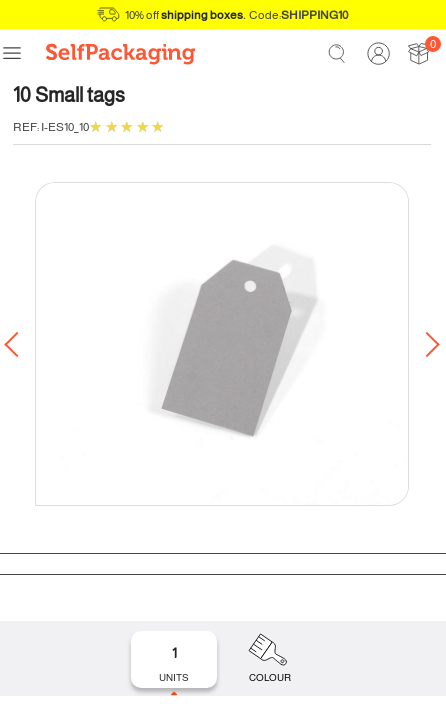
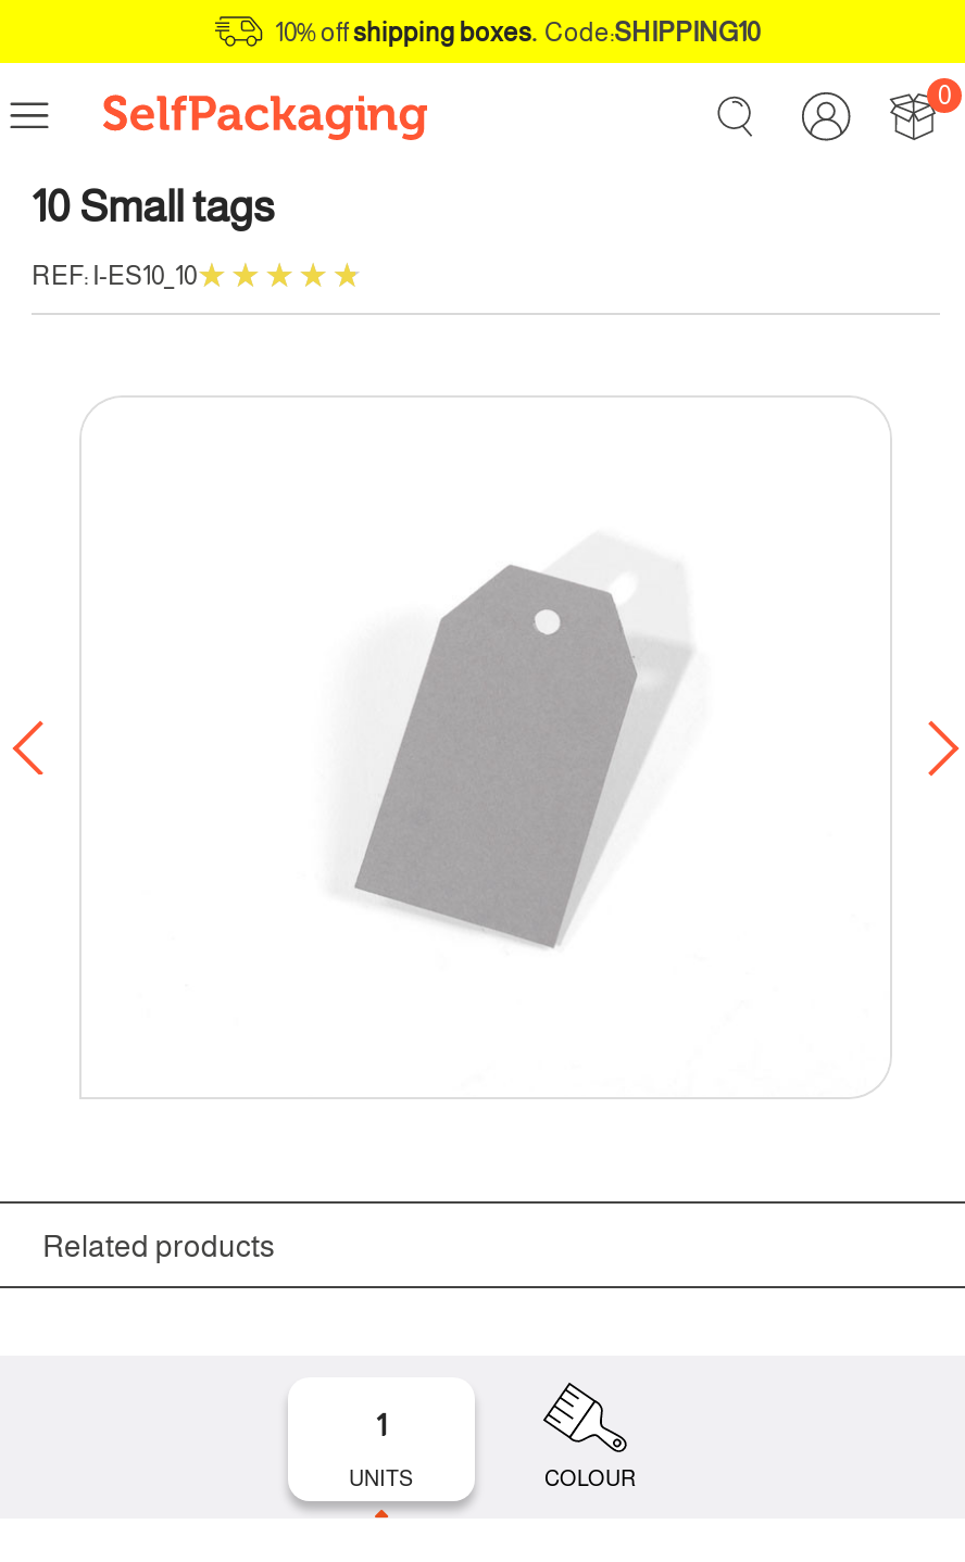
none -> [42,1228,275,1263] Related products

